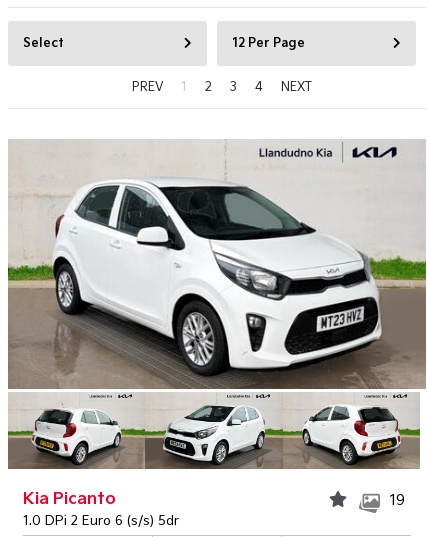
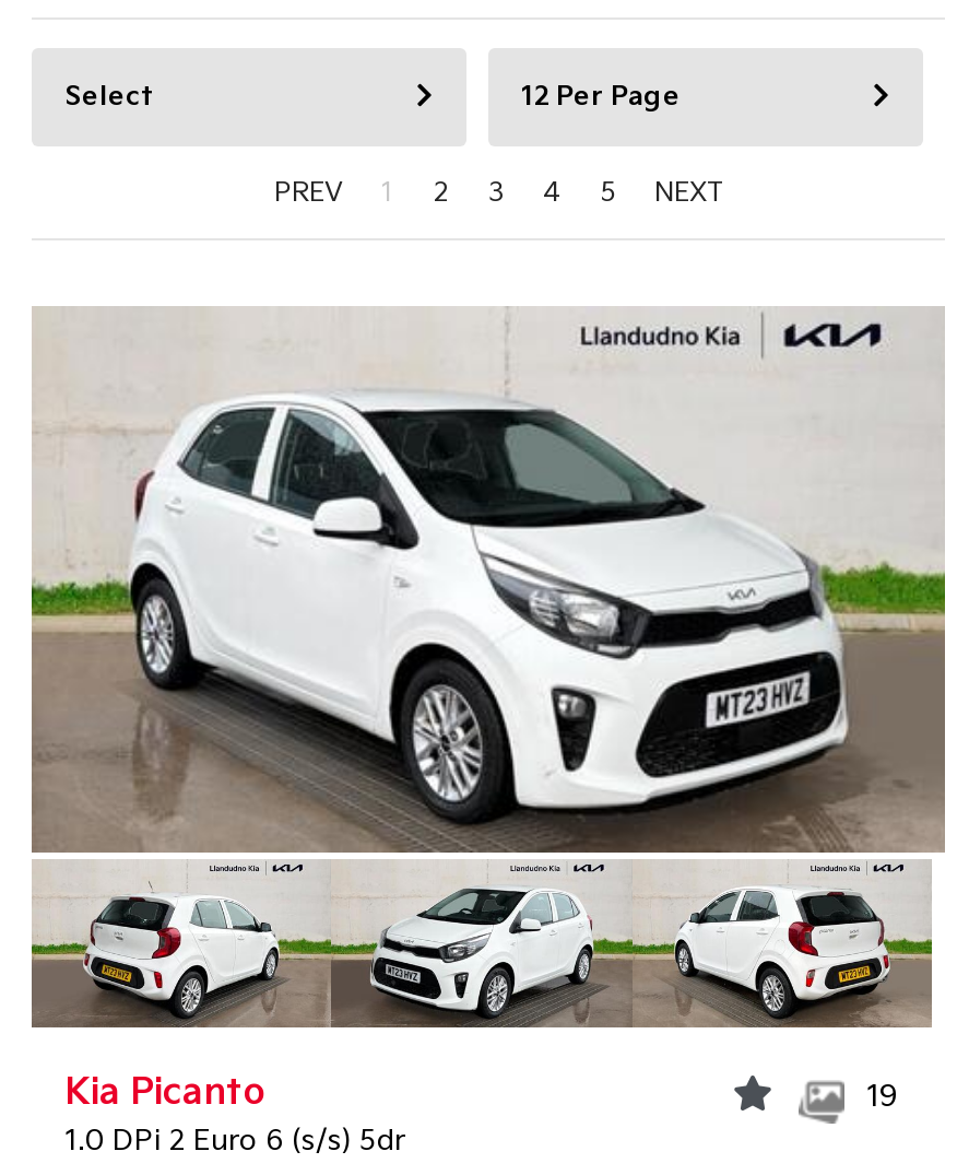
none -> [600,177,615,210] 5

